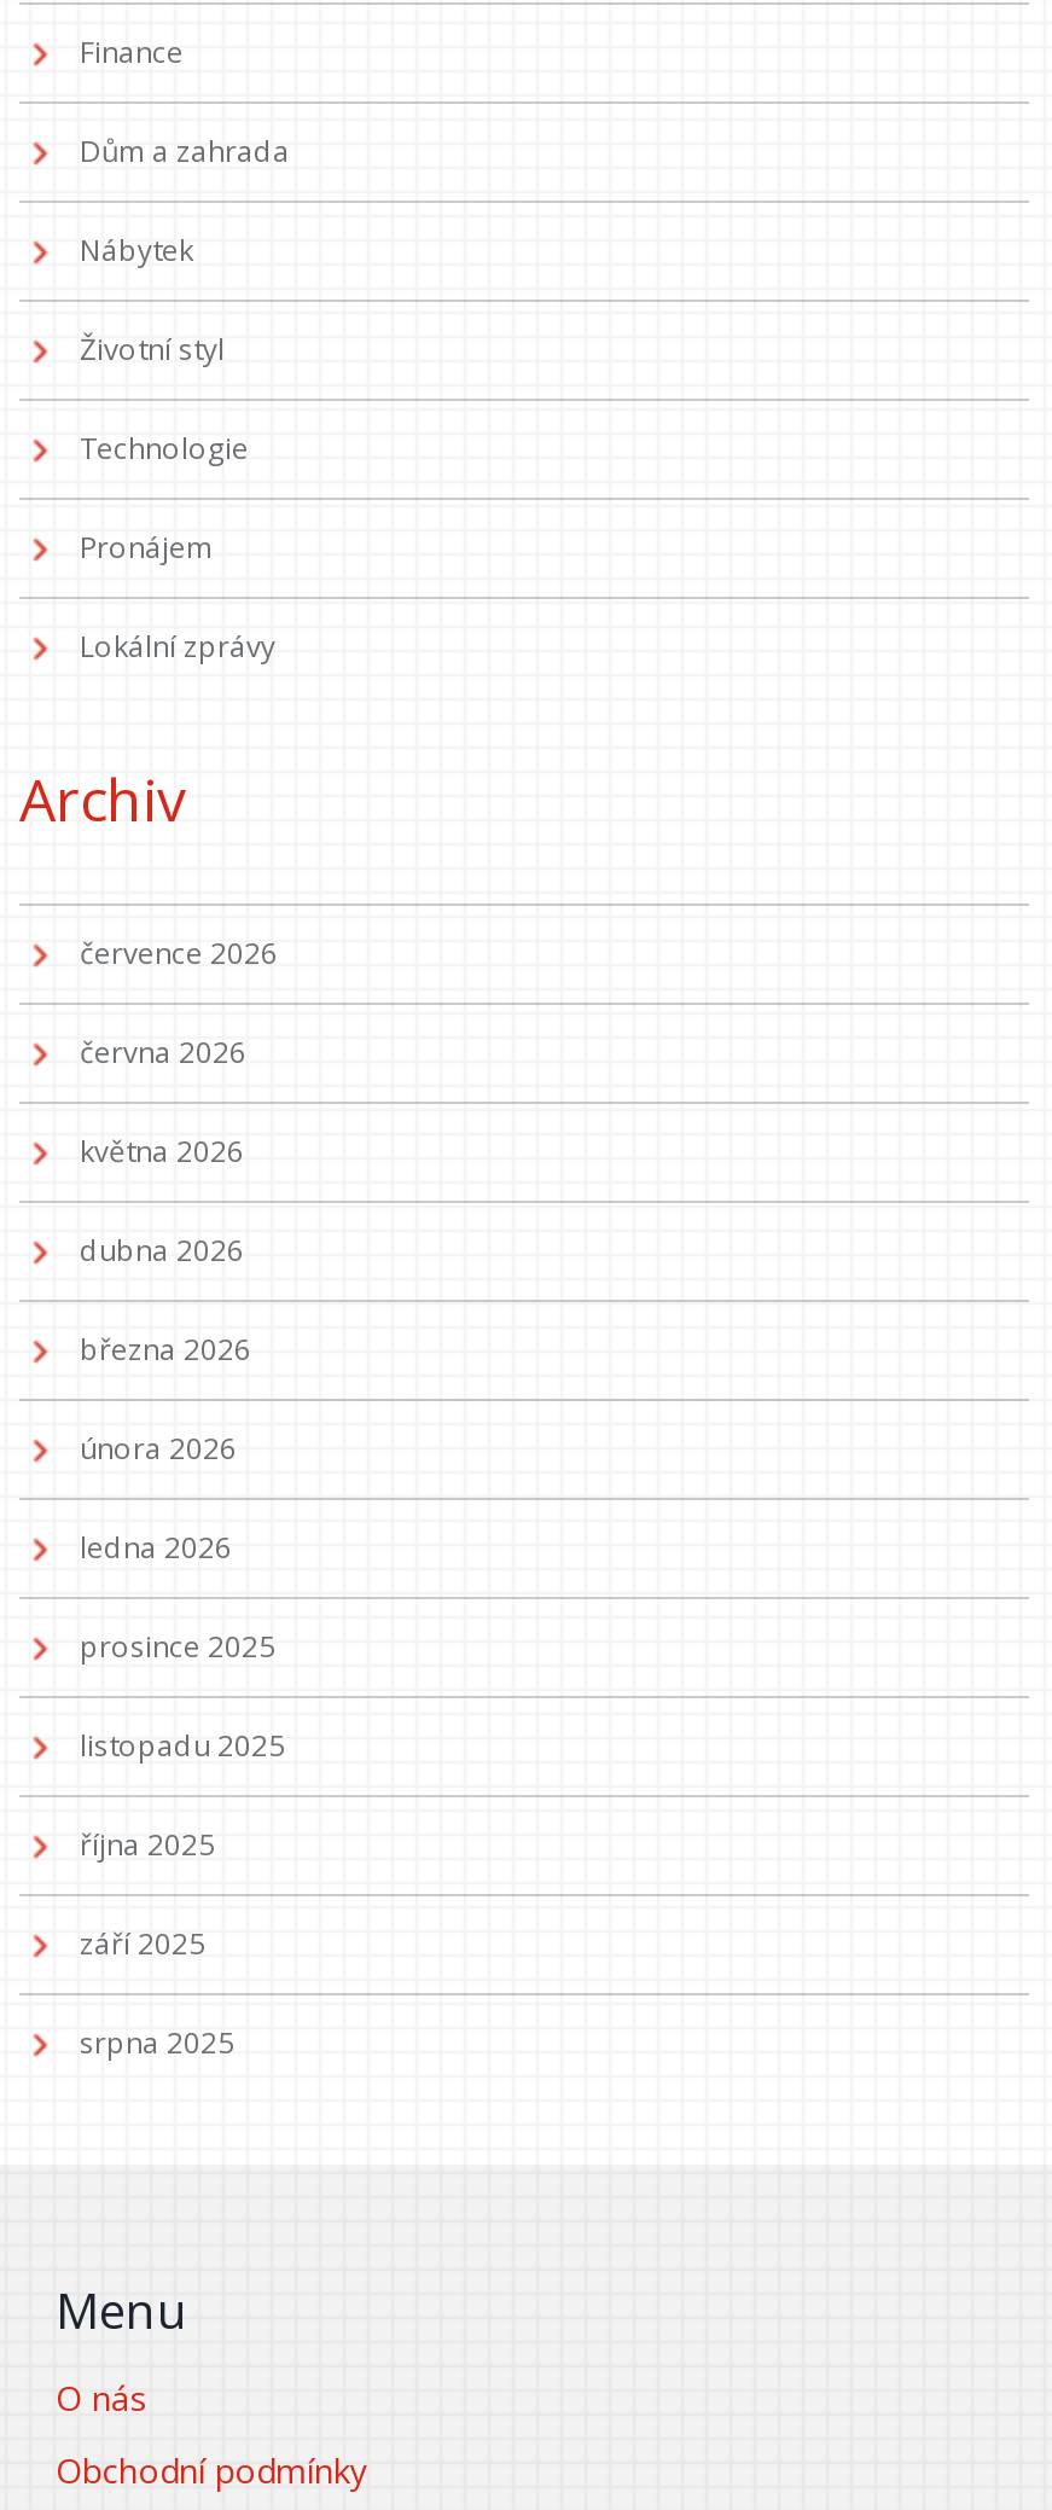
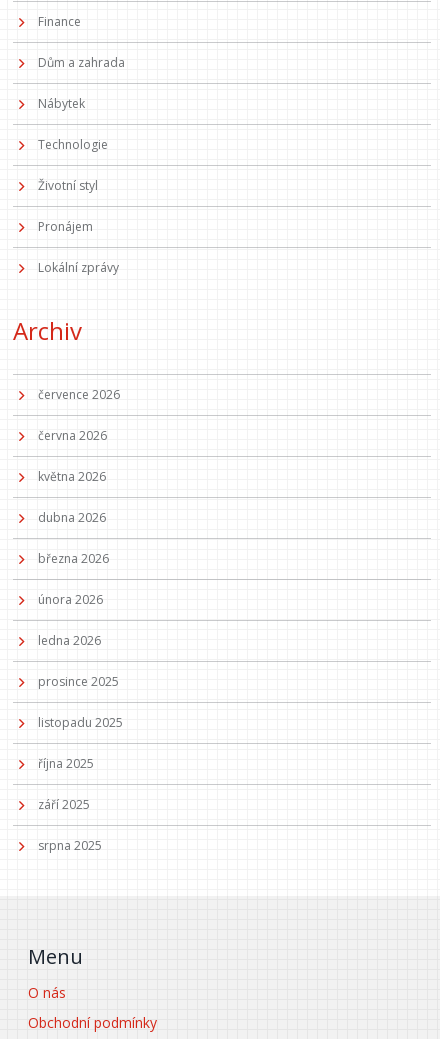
moved [80,328,225,369] -> [38,177,98,194]: Životní styl
moved [80,427,249,468] -> [38,136,108,153]: Technologie

